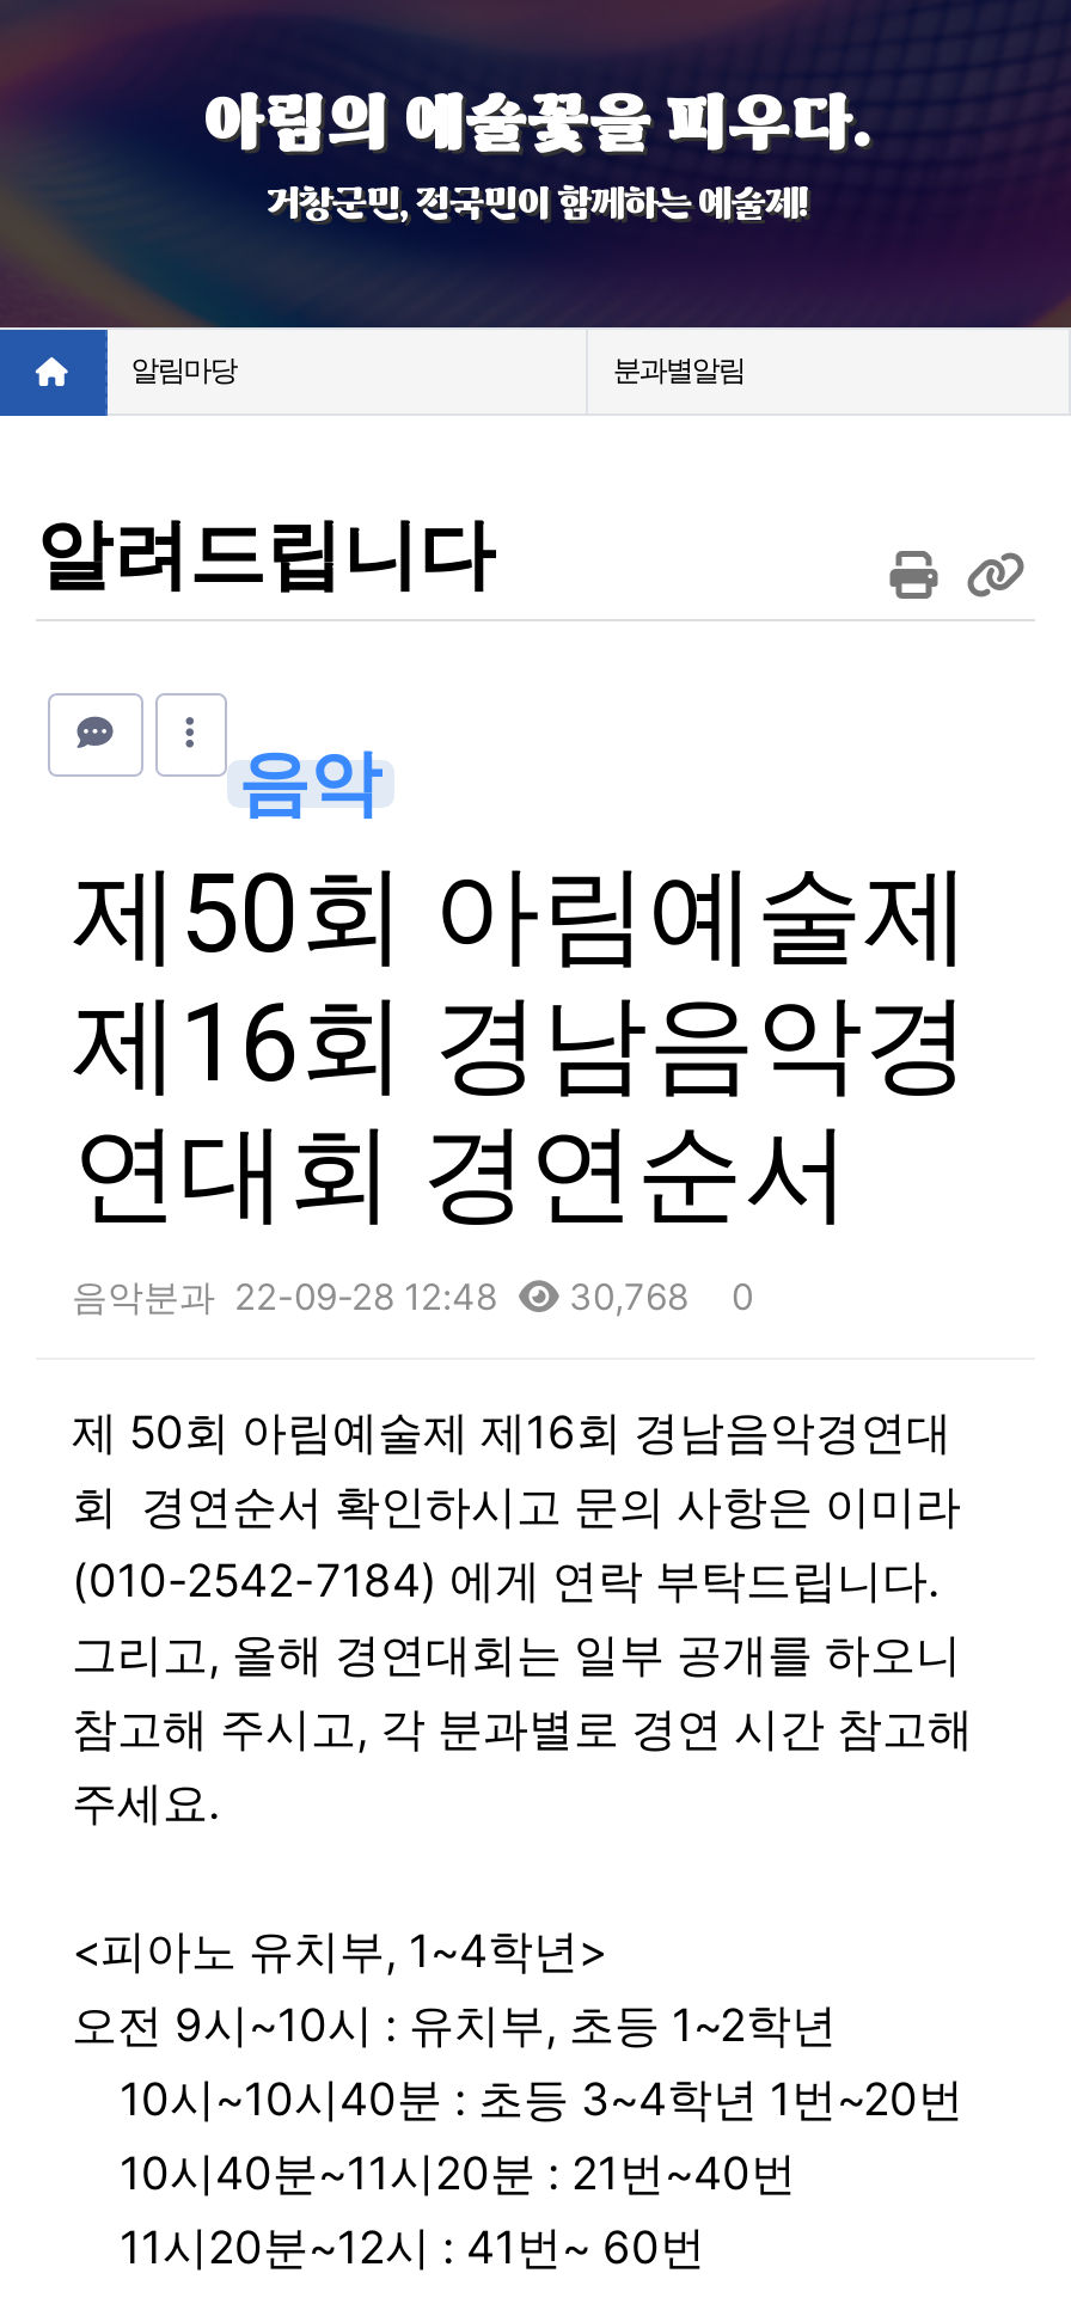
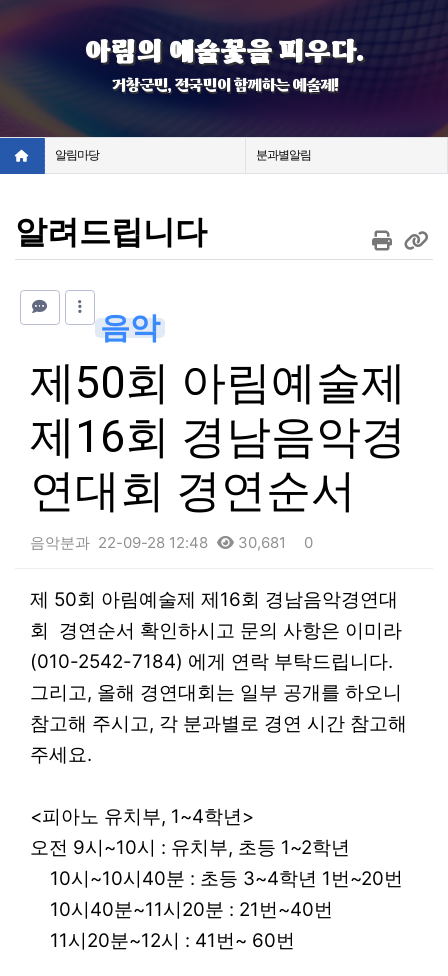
[72,1273,753,1319] 음악분과 22-09-28 12:48 30,768 0 -> [30,533,313,552] 음악분과 22-09-28 12:48 30,681 0

